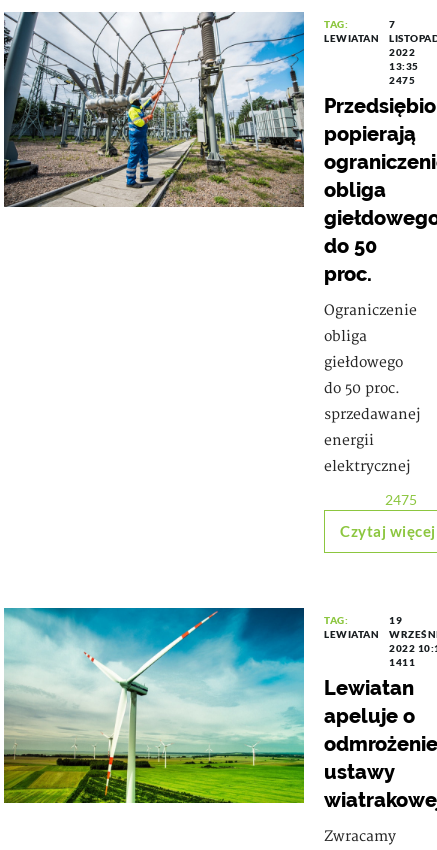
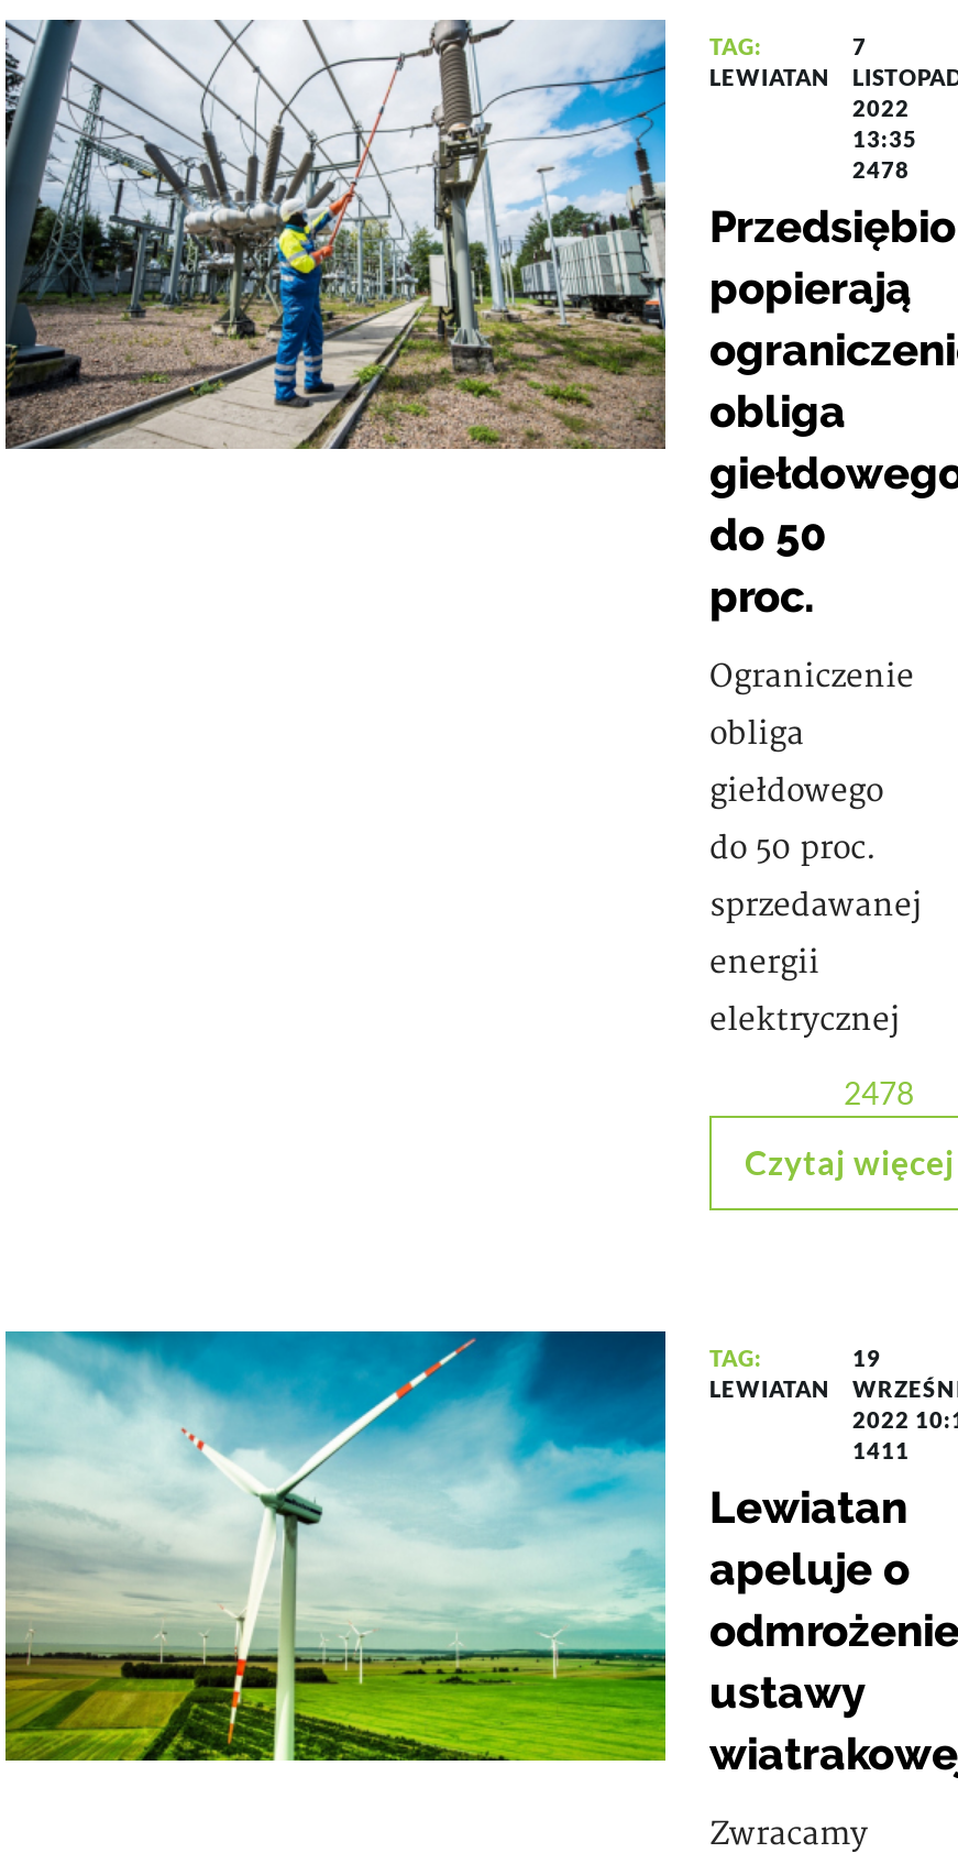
[389,74,415,86] 2475 -> [852,156,910,183] 2478
[385,491,417,508] 2475 -> [844,1074,914,1111] 2478

